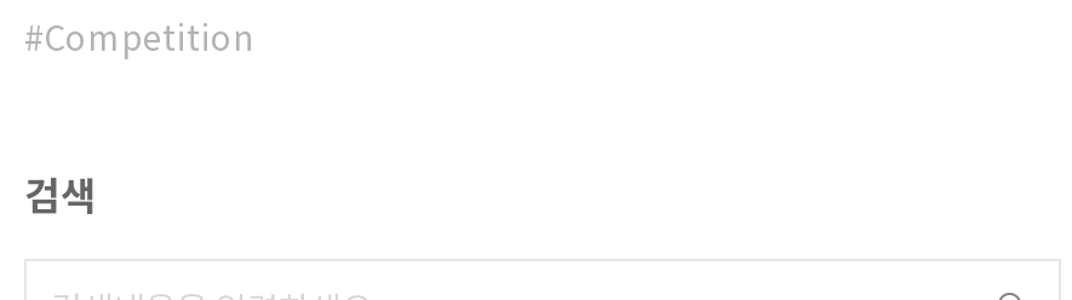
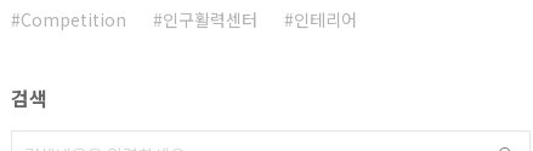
none -> [163,7,357,31] 인구활력센터 | 인테리어

